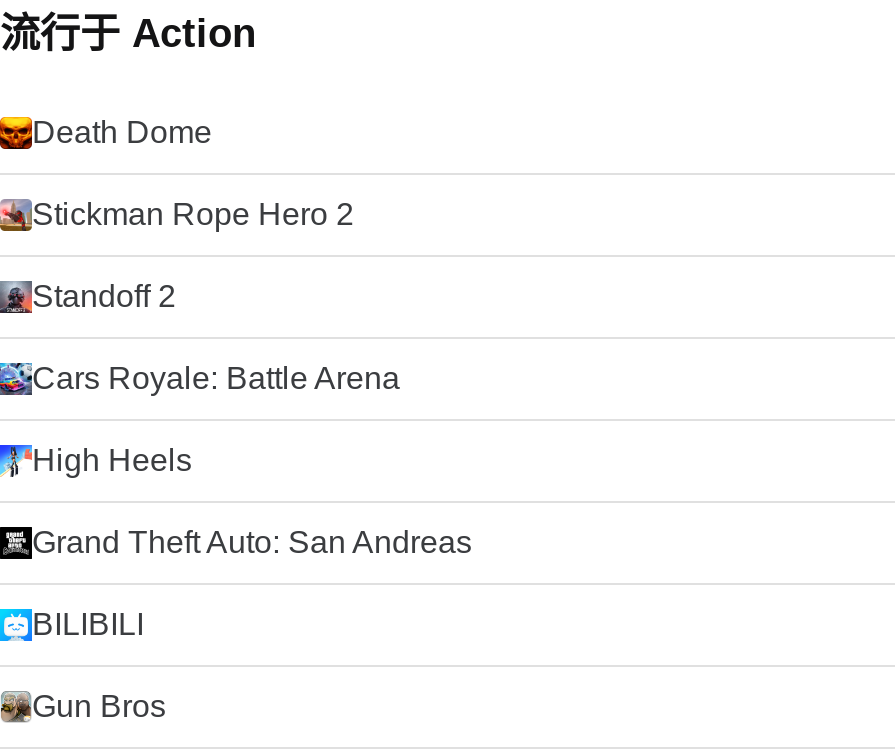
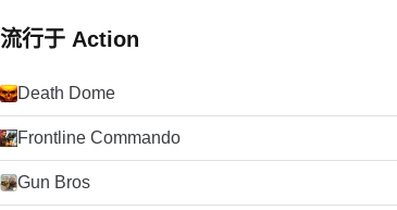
[32,197,472,641] Stickman Rope Hero 2 | Standoff 2 | Cars Royale: Battle Arena | High Heels | Grand Theft Auto: San Andreas | BILIBILI -> [17,128,181,147] Frontline Commando

